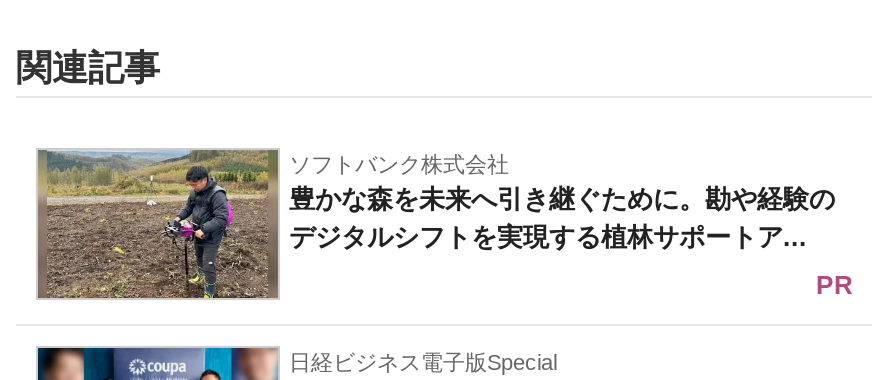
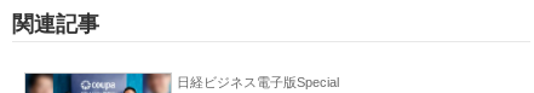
[36,148,852,301] [image] | ソフトバンク株式会社 | 豊かな森を未来へ引き継ぐために。勘や経験の | デジタルシフトを実現する植林サポートア... | PR -> none

